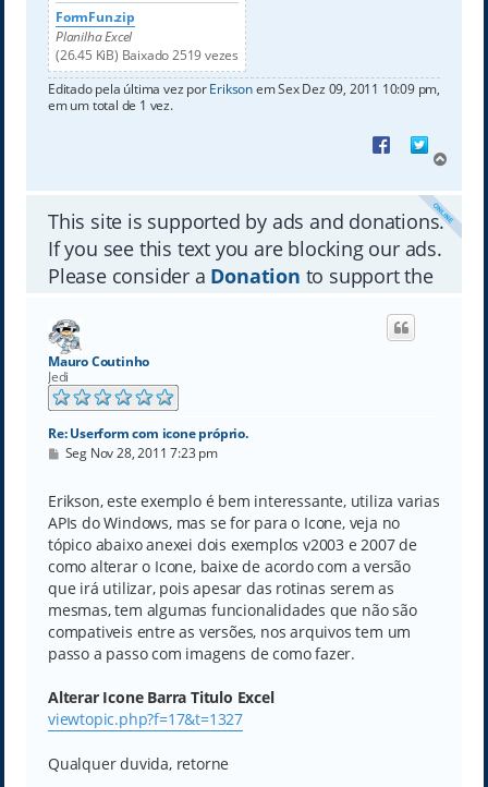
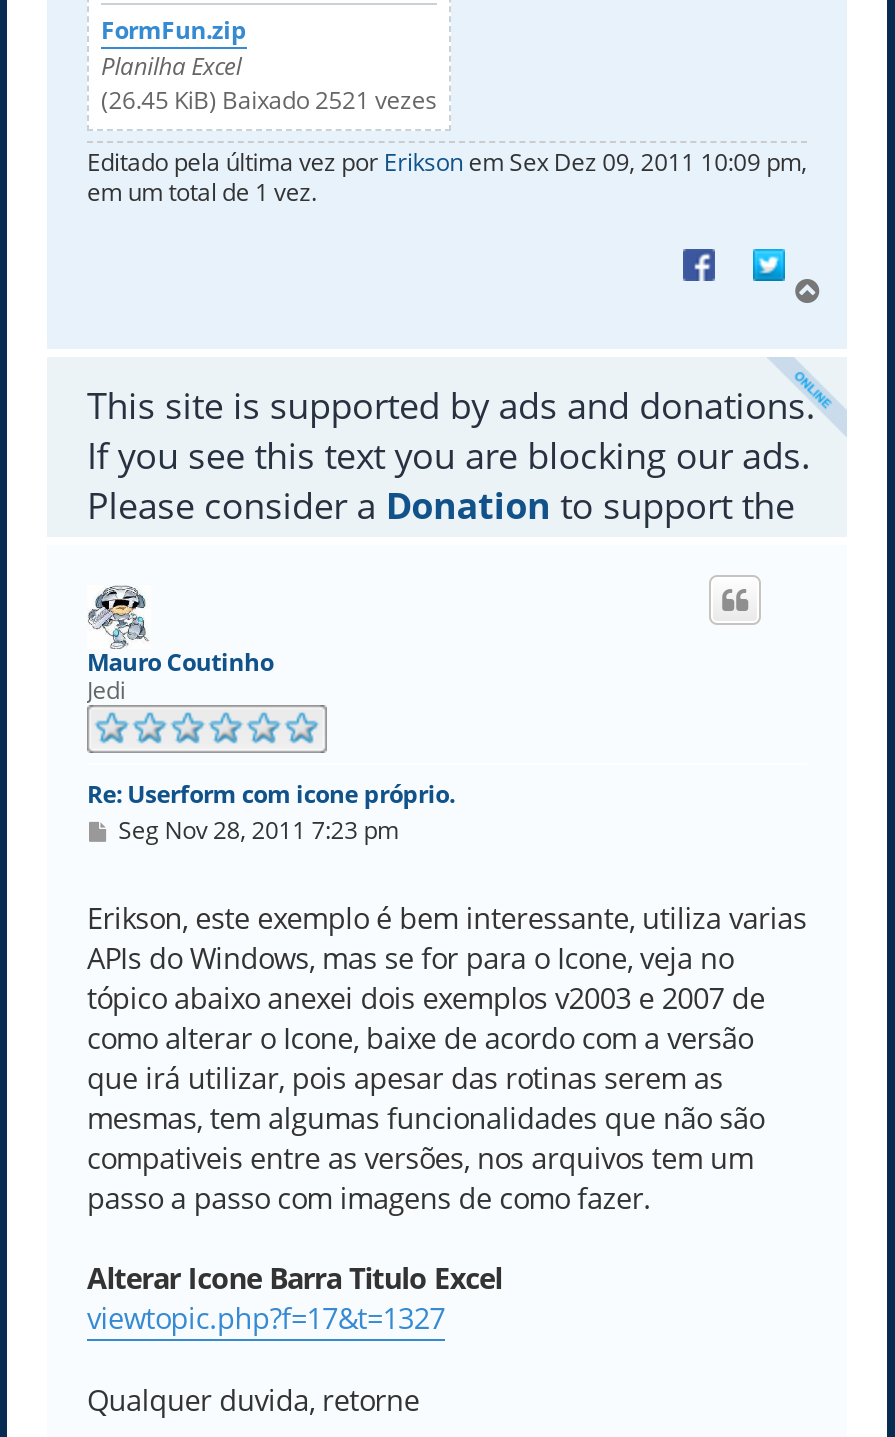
[56,46,239,64] (26.45 KiB) Baixado 2519 vezes -> [101,83,437,117] (26.45 KiB) Baixado 2521 vezes

